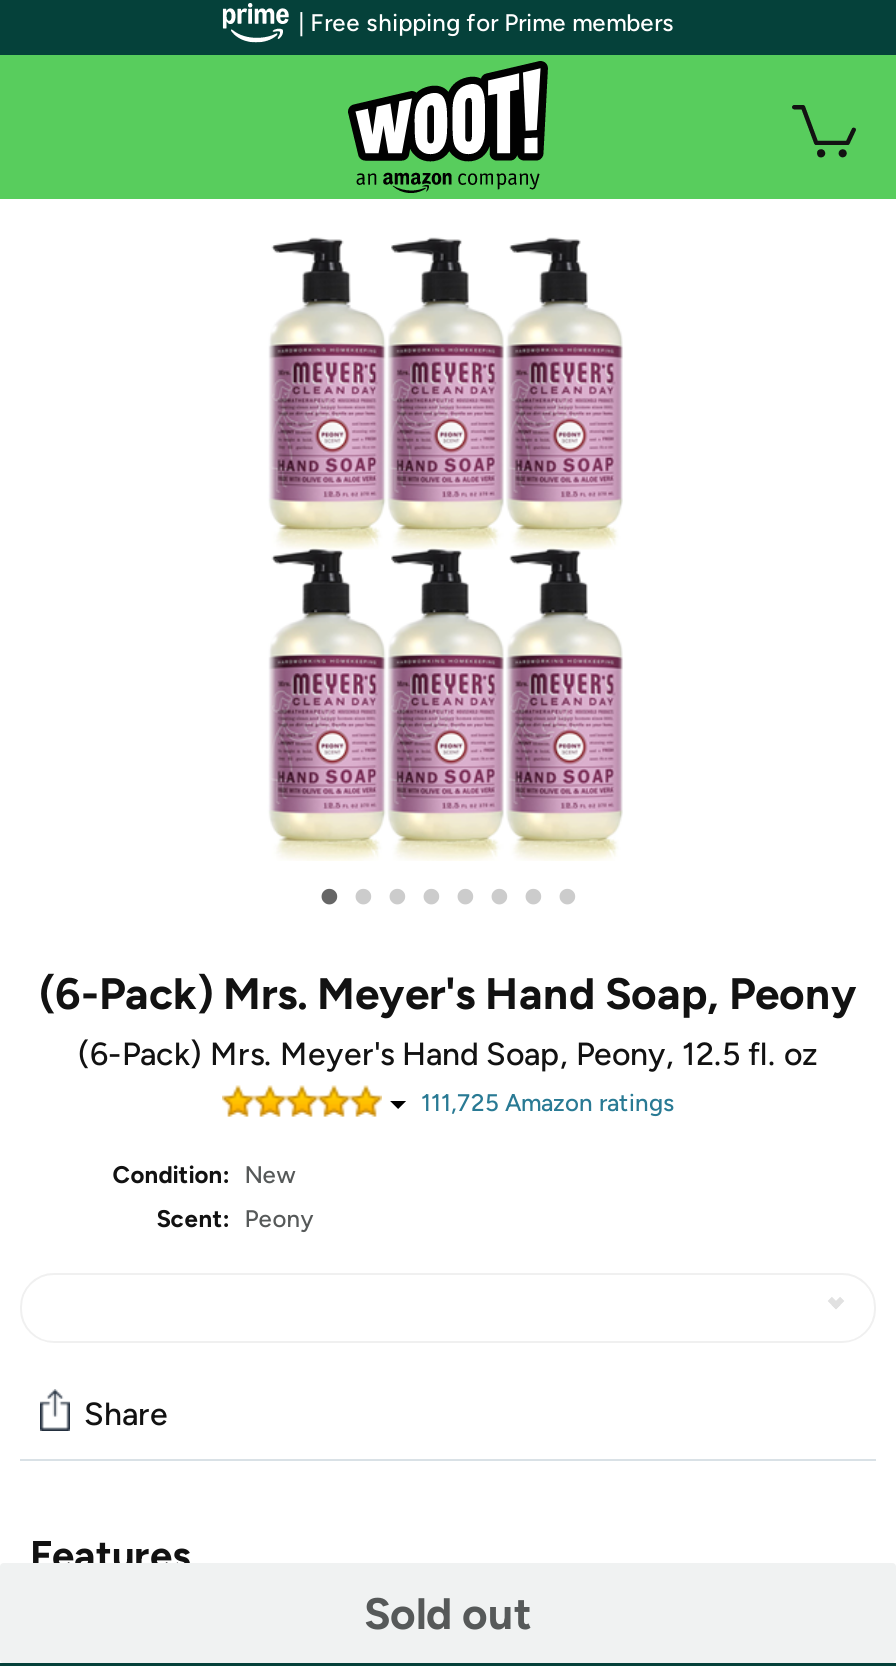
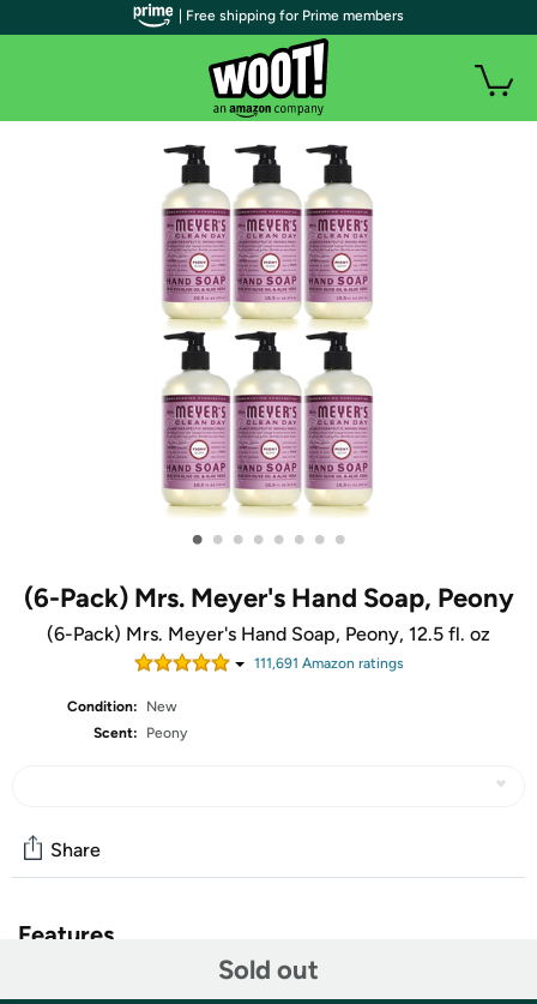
[421,1089,675,1117] 111,725 Amazon ratings -> [254,655,403,672] 111,691 Amazon ratings

